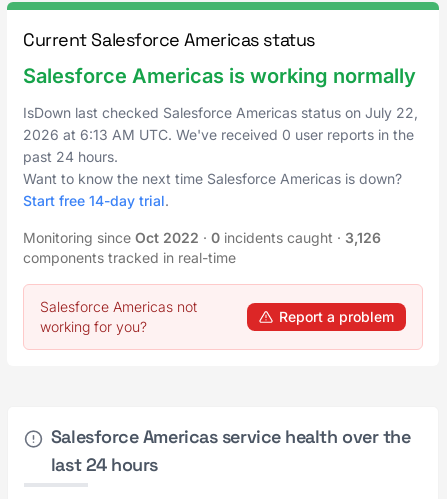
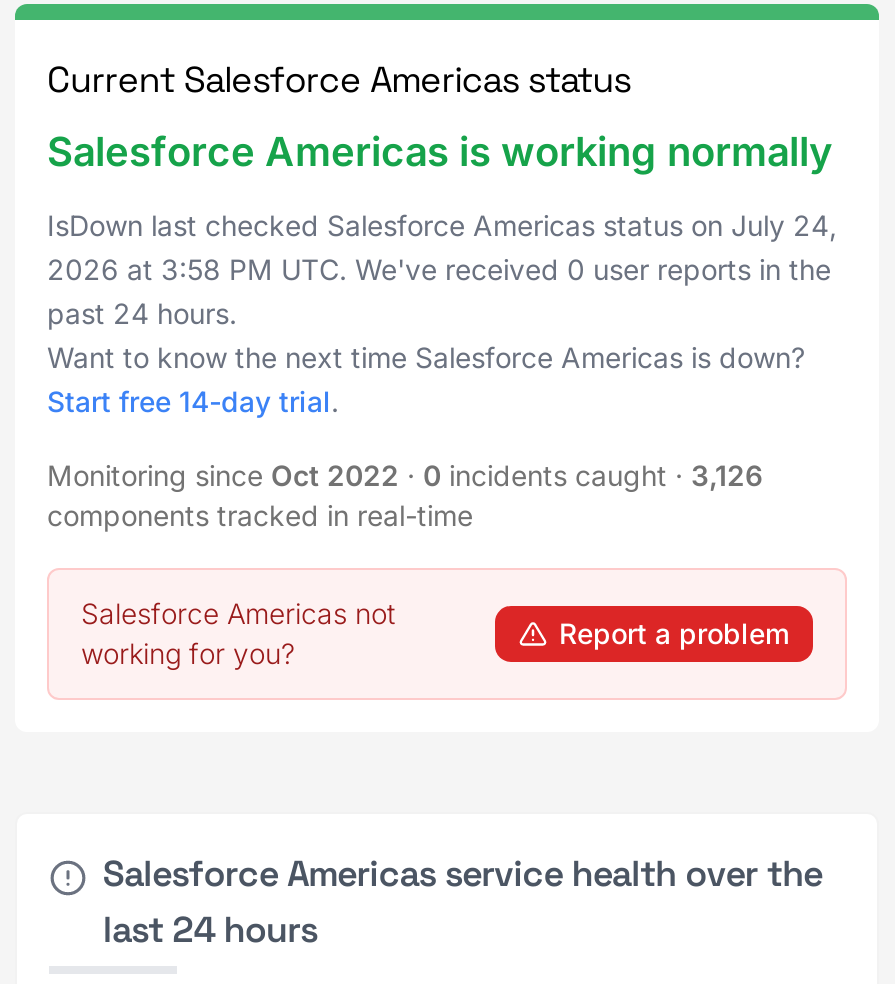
[23,104,418,121] IsDown last checked Salesforce Americas status on July 22, -> [47,208,837,242] IsDown last checked Salesforce Americas status on July 24,
[23,126,414,143] 2026 at 6:13 AM UTC. We've received 0 user reports in the -> [47,252,831,286] 2026 at 3:58 PM UTC. We've received 0 user reports in the

